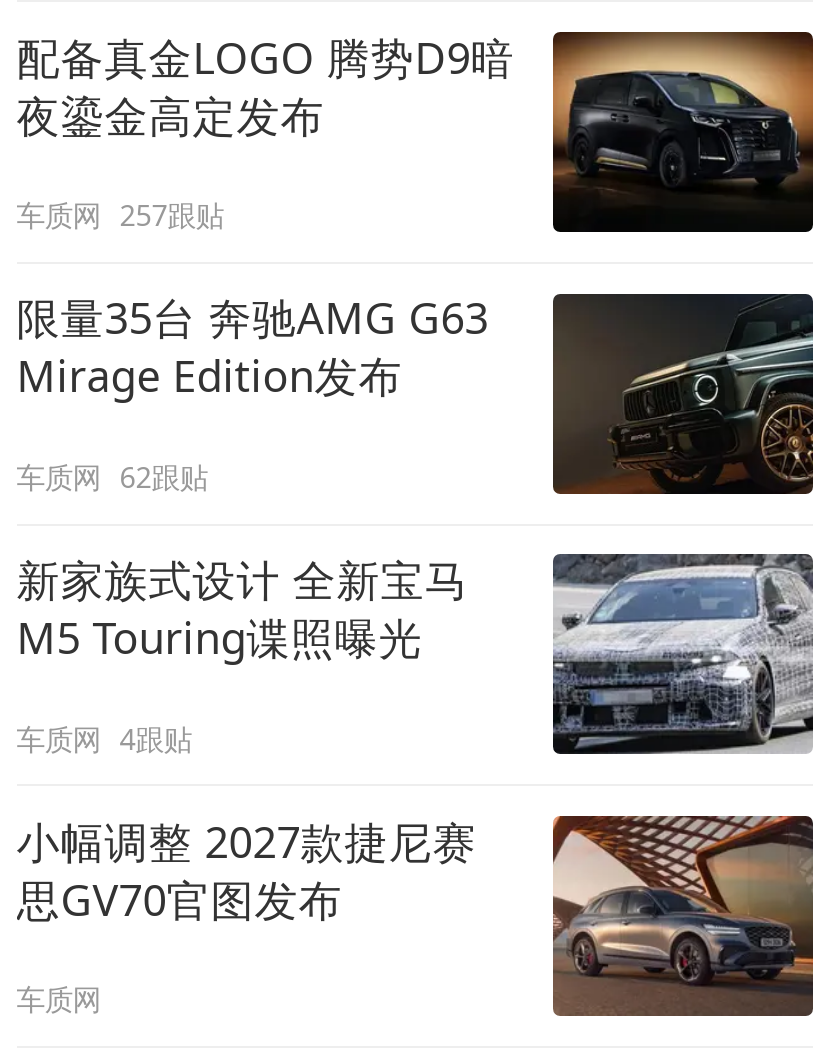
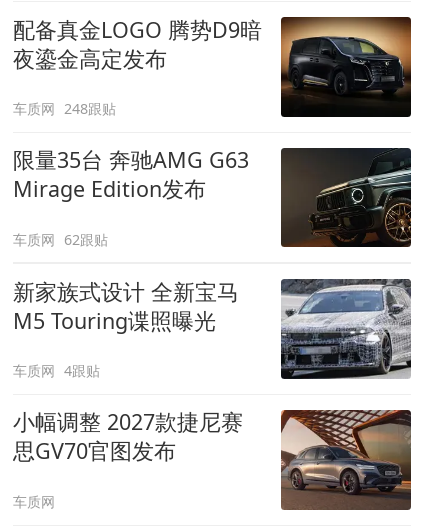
[16,196,224,234] 车质网 257跟贴 -> [13,99,116,118] 车质网 248跟贴

